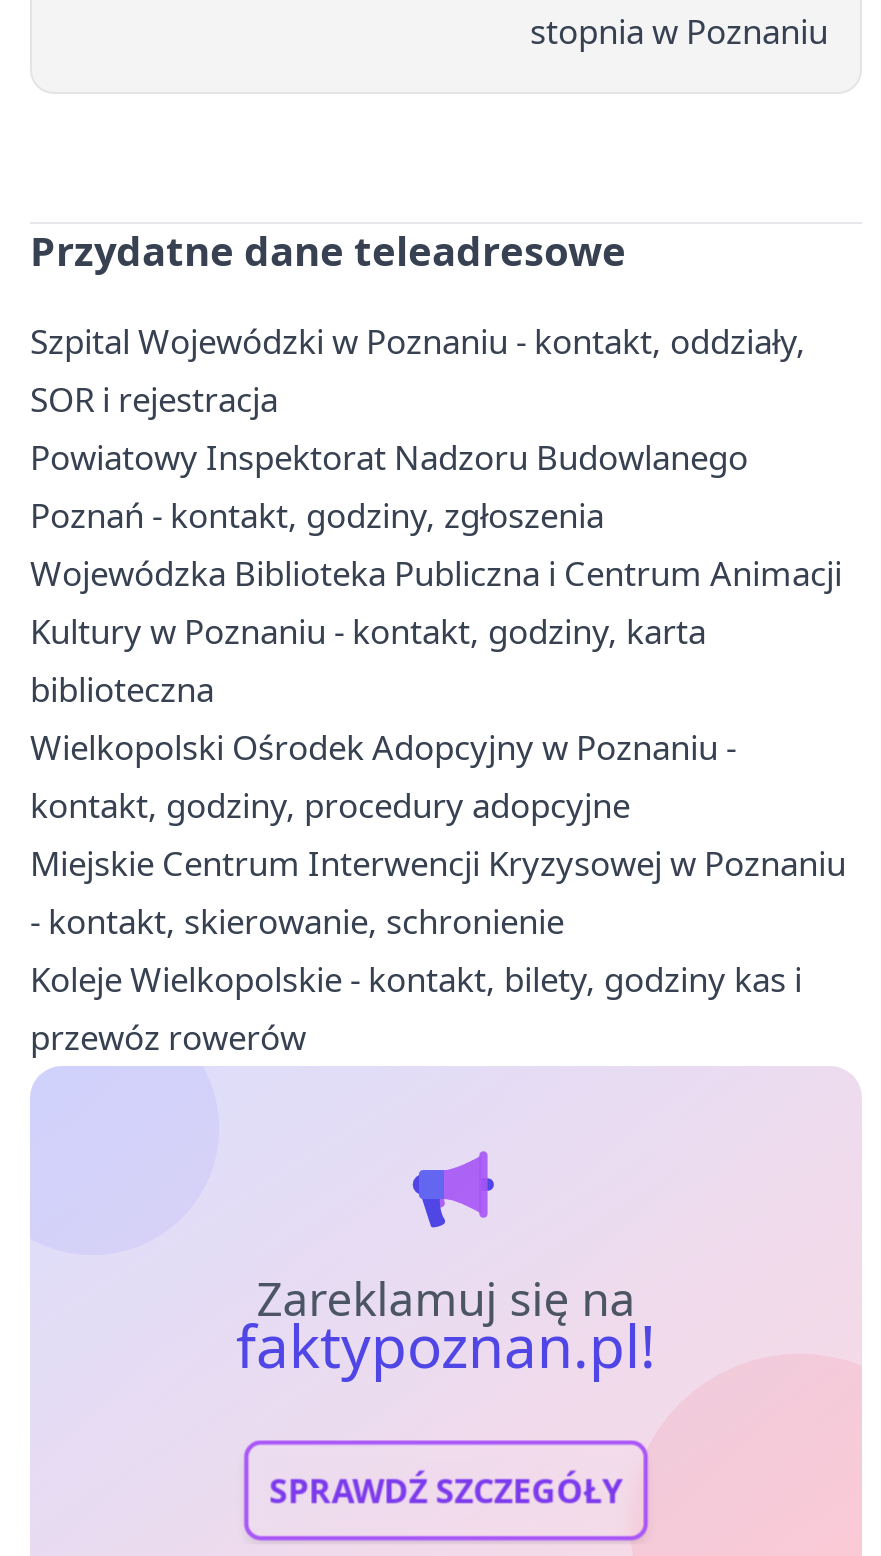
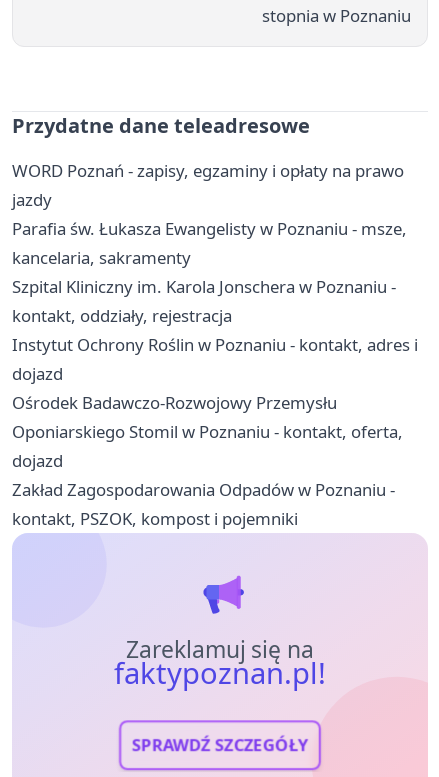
[30,319,846,1061] Szpital Wojewódzki w Poznaniu - kontakt, oddziały, | SOR i rejestracja | Powiatowy Inspektorat Nadzoru Budowlanego | Poznań - kontakt, godziny, zgłoszenia | Wojewódzka Biblioteka Publiczna i Centrum Animacji | Kultury w Poznaniu - kontakt, godziny, karta | biblioteczna | Wielkopolski Ośrodek Adopcyjny w Poznaniu - | kontakt, godziny, procedury adopcyjne | Miejskie Centrum Interwencji Kryzysowej w Poznaniu | - kontakt, skierowanie, schronienie | Koleje Wielkopolskie - kontakt, bilety, godziny kas i | przewóz rowerów -> [12,159,418,530] WORD Poznań - zapisy, egzaminy i opłaty na prawo | jazdy | Parafia św. Łukasza Ewangelisty w Poznaniu - msze, | kancelaria, sakramenty | Szpital Kliniczny im. Karola Jonschera w Poznaniu - | kontakt, oddziały, rejestracja | Instytut Ochrony Roślin w Poznaniu - kontakt, adres i | dojazd | Ośrodek Badawczo-Rozwojowy Przemysłu | Oponiarskiego Stomil w Poznaniu - kontakt, oferta, | dojazd | Zakład Zagospodarowania Odpadów w Poznaniu - | kontakt, PSZOK, kompost i pojemniki

